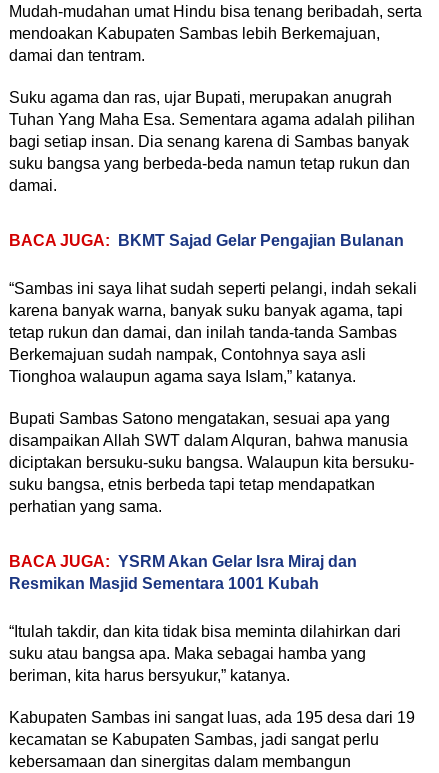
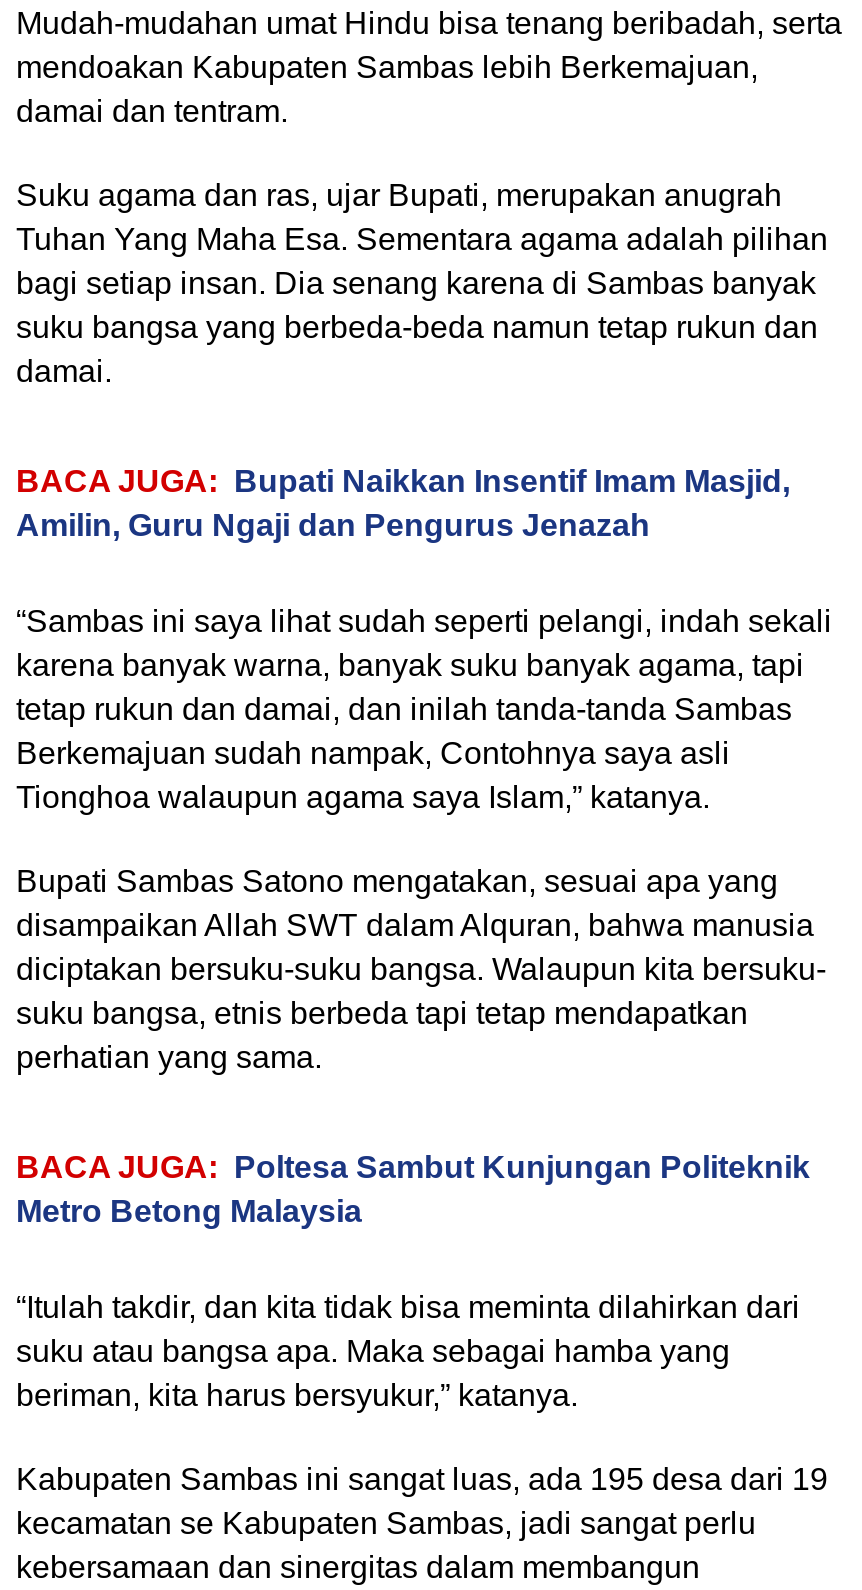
[9,232,404,249] BACA JUGA: BKMT Sajad Gelar Pengajian Bulanan -> [16,464,790,542] BACA JUGA: Bupati Naikkan Insentif Imam Masjid, | Amilin, Guru Ngaji dan Pengurus Jenazah
[9,553,357,592] BACA JUGA: YSRM Akan Gelar Isra Miraj dan | Resmikan Masjid Sementara 1001 Kubah -> [16,1150,810,1228] BACA JUGA: Poltesa Sambut Kunjungan Politeknik | Metro Betong Malaysia

